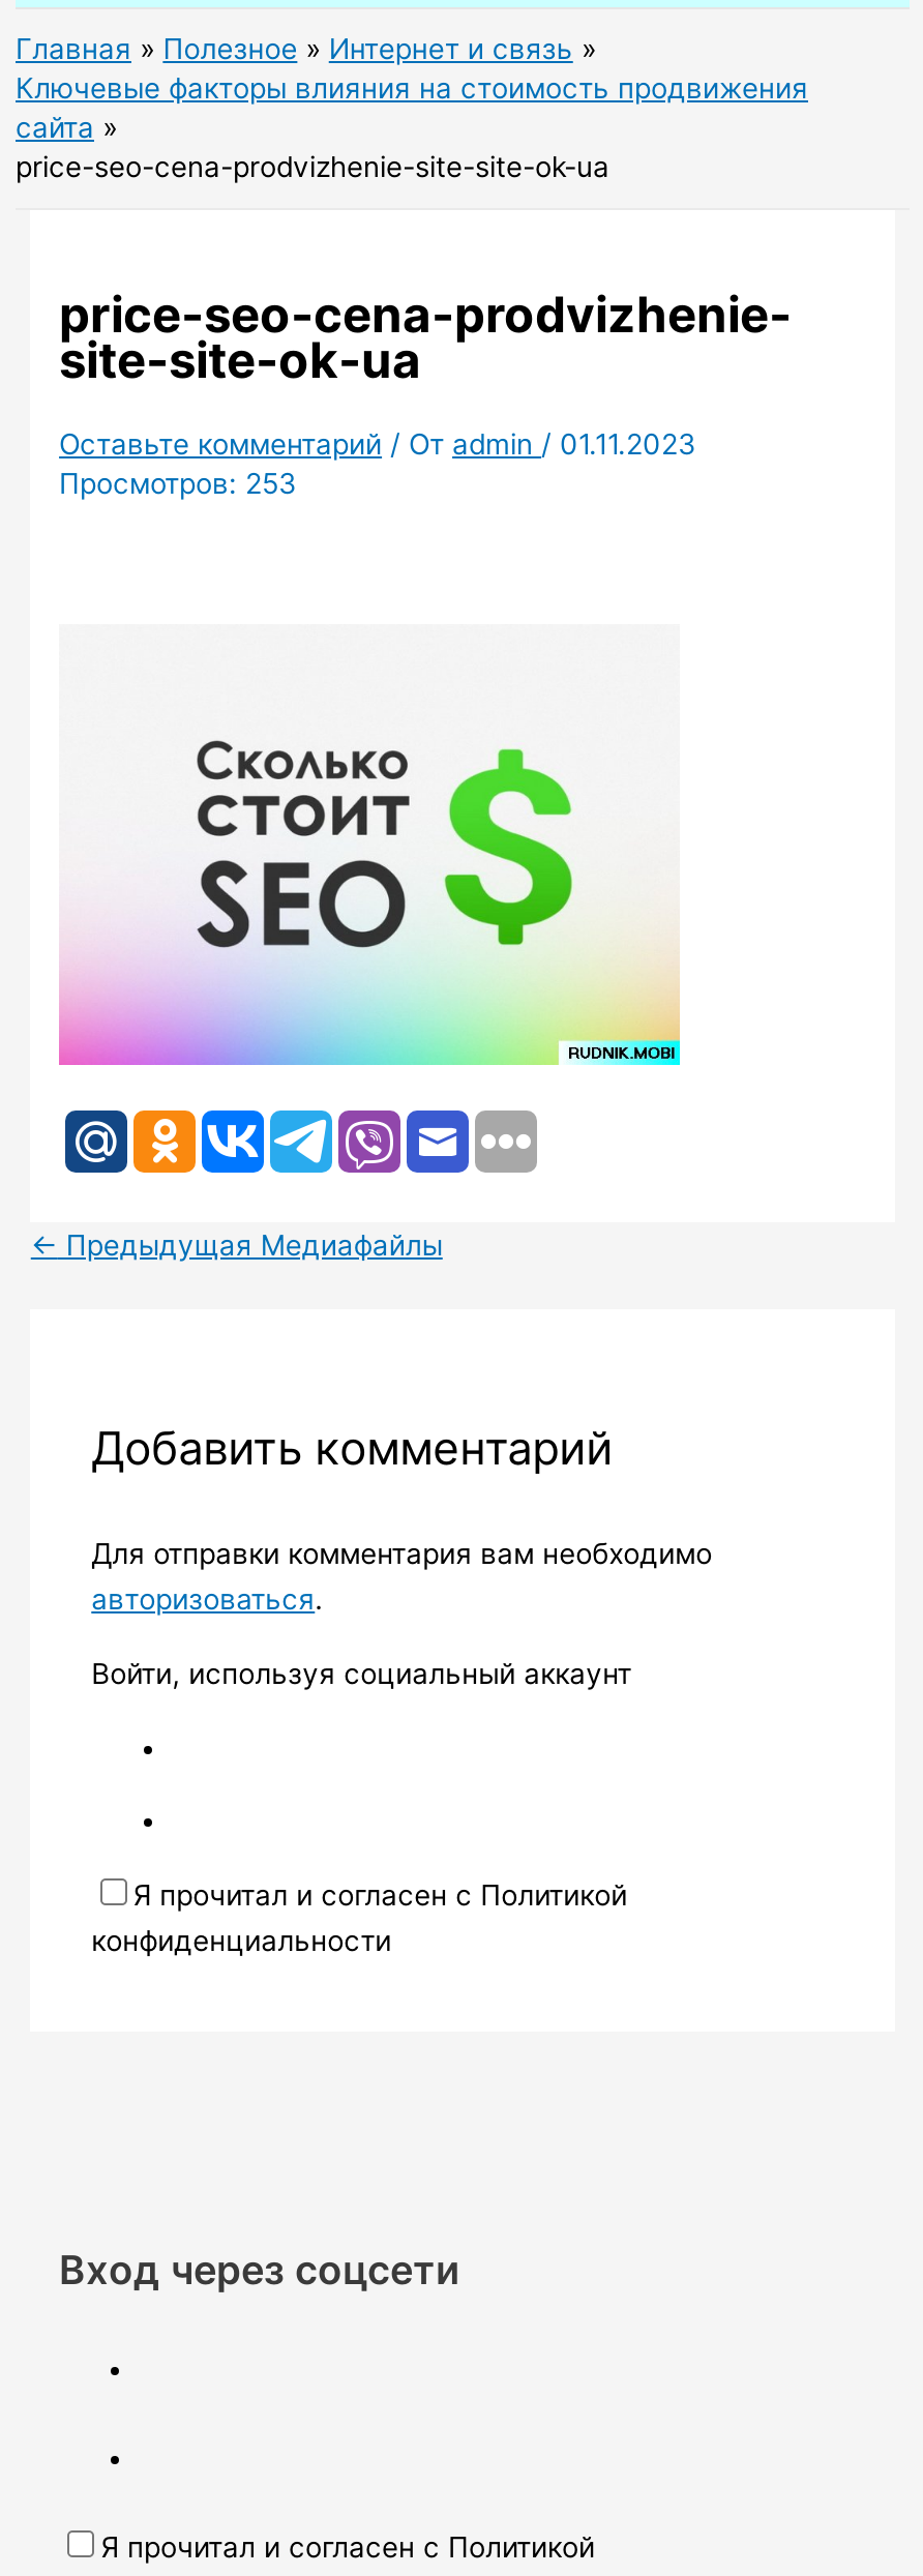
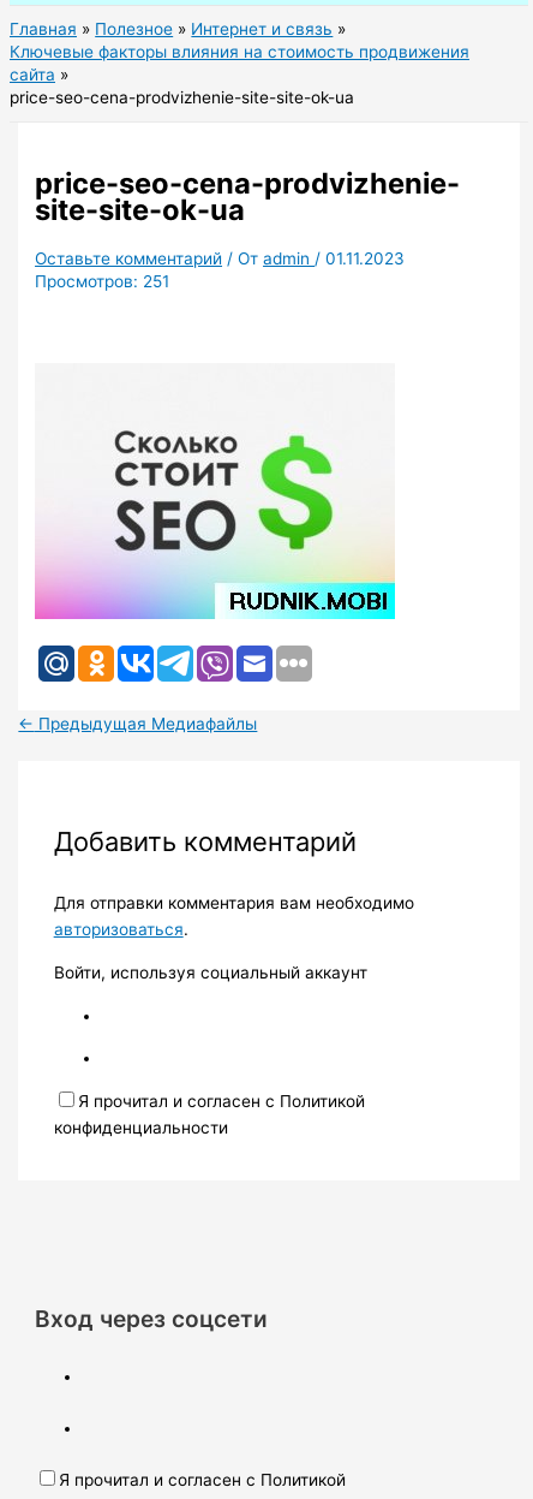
[59,467,297,500] Просмотров: 253 -> [35,272,169,291] Просмотров: 251
[369,1001,682,1067] [image] -> [214,581,396,620] [image]

